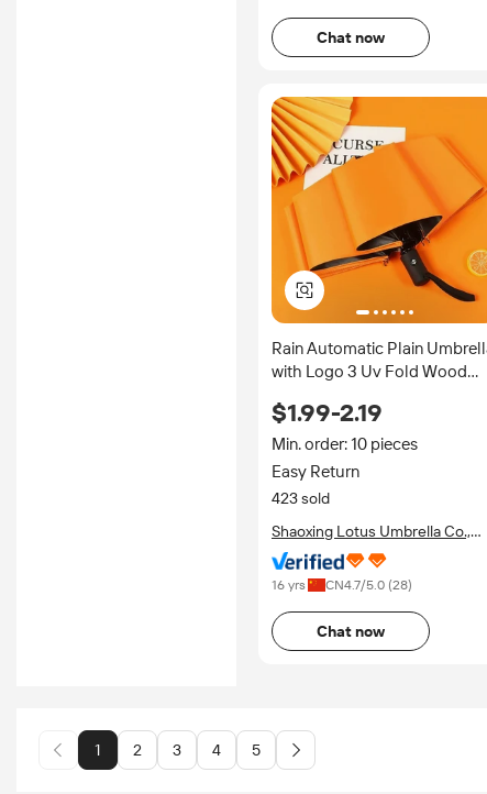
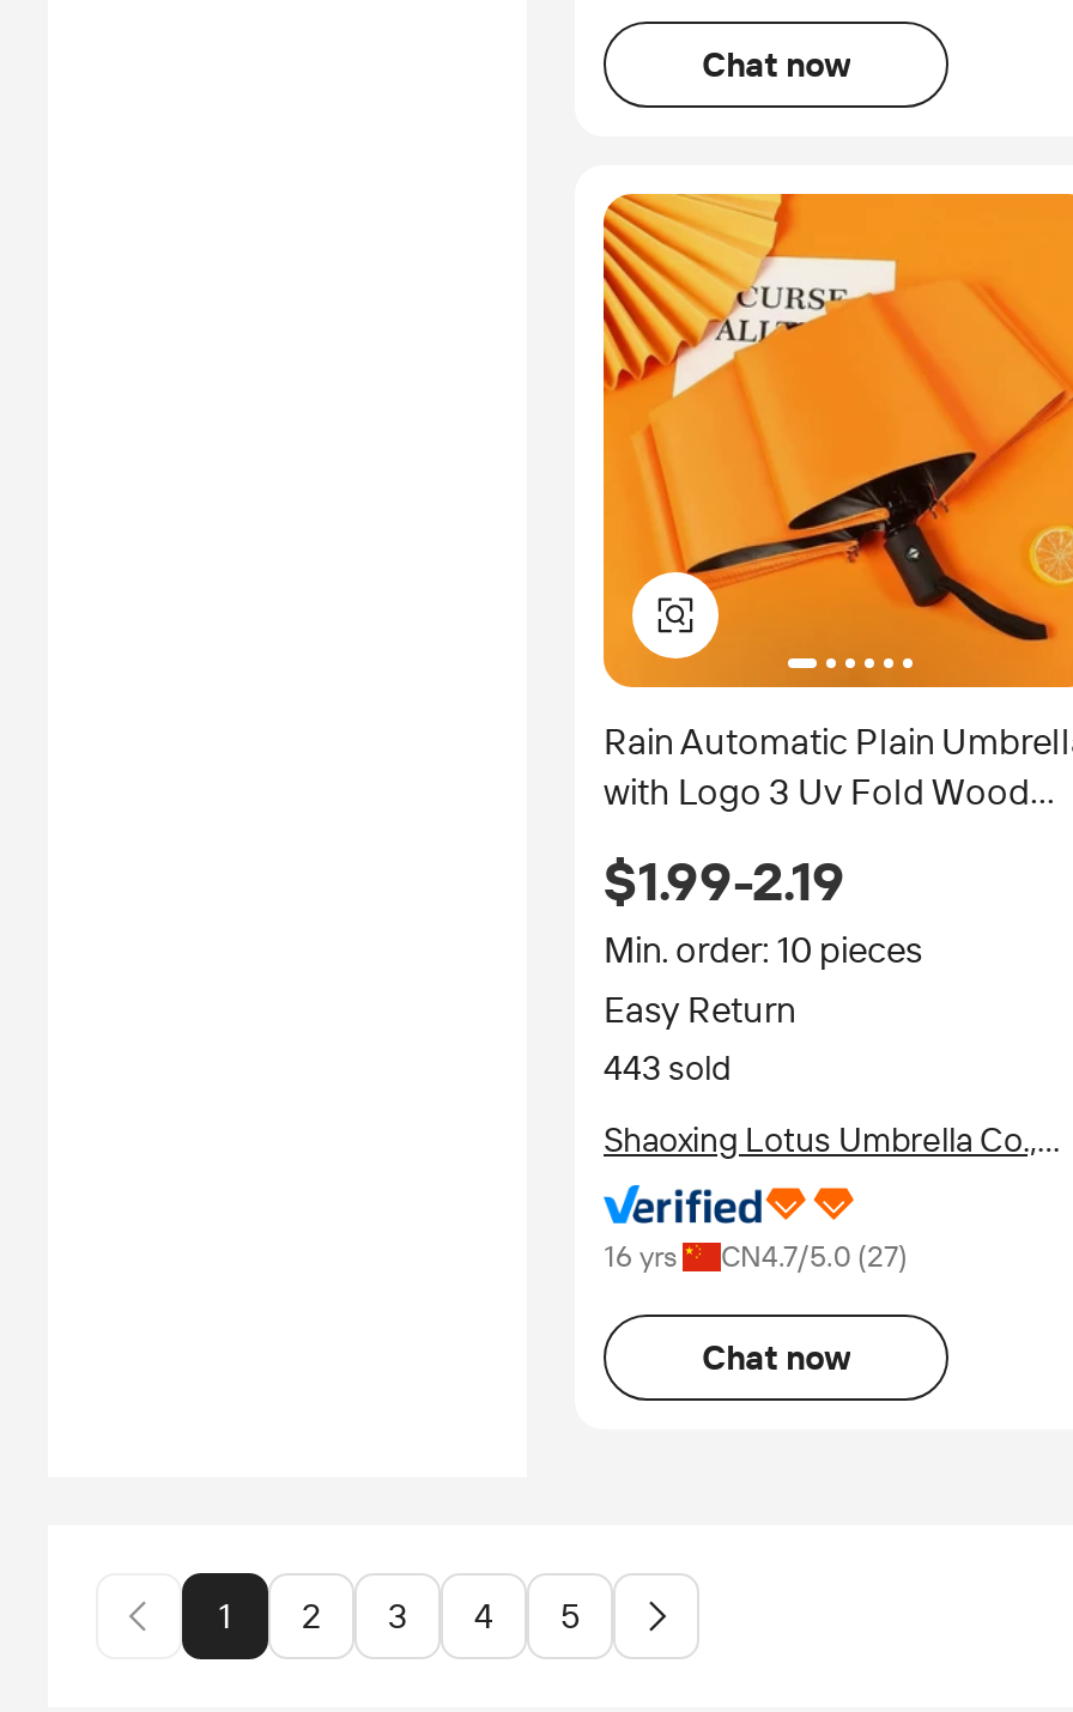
[272,489,330,507] 423 sold -> [604,1049,731,1087] 443 sold
[272,577,412,593] 16 yrs CN4.7/5.0 (28) -> [604,1240,908,1274] 16 yrs CN4.7/5.0 (27)

